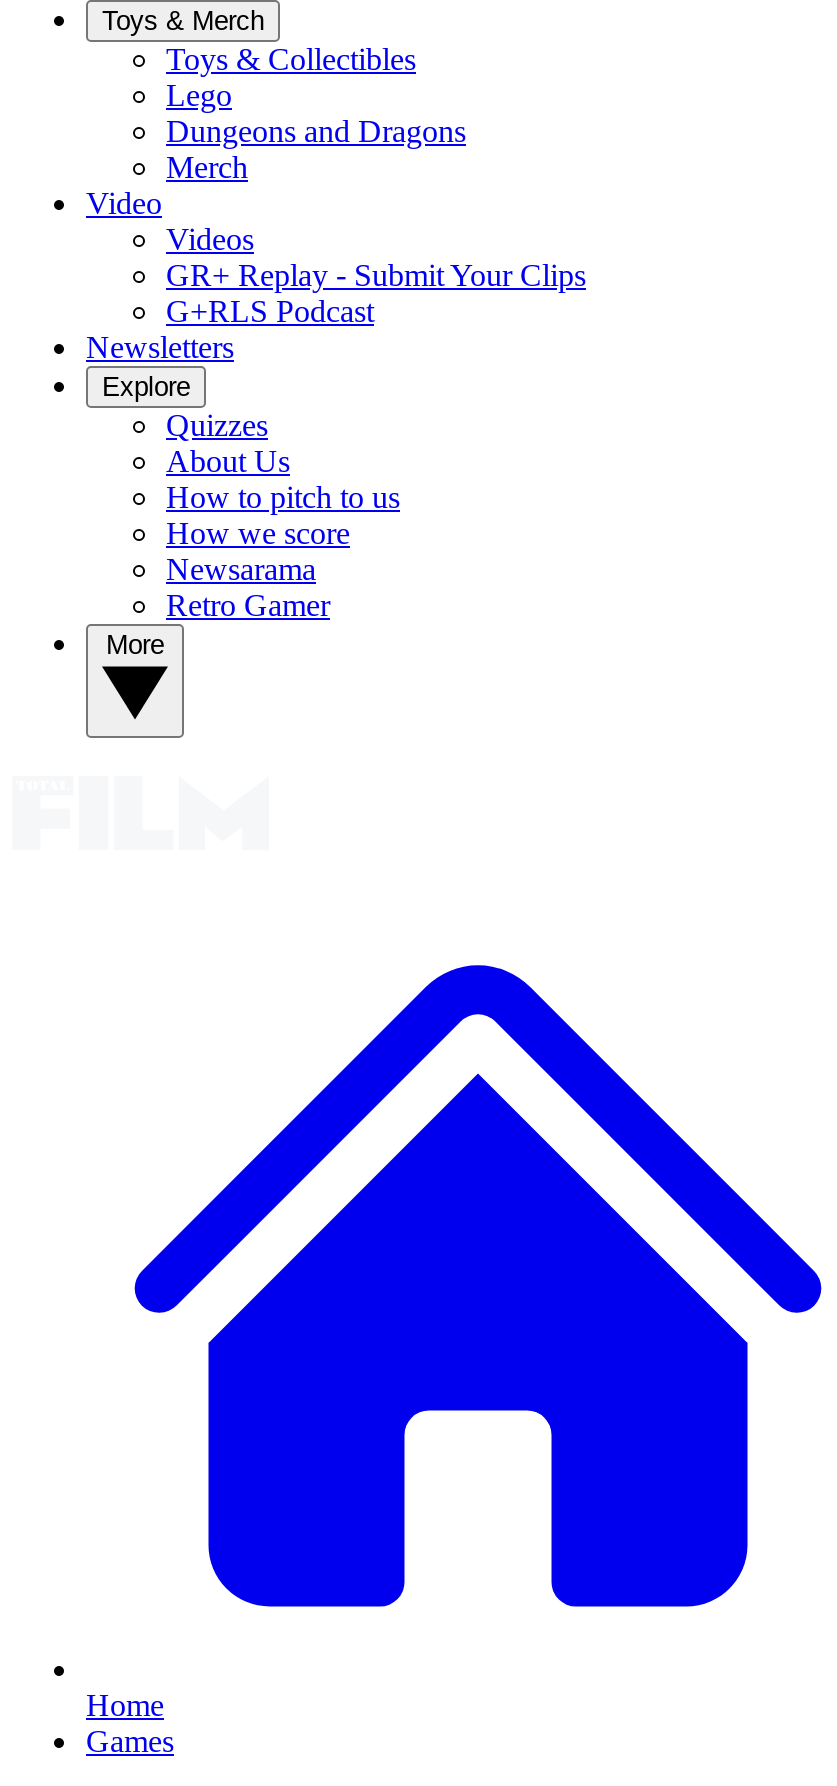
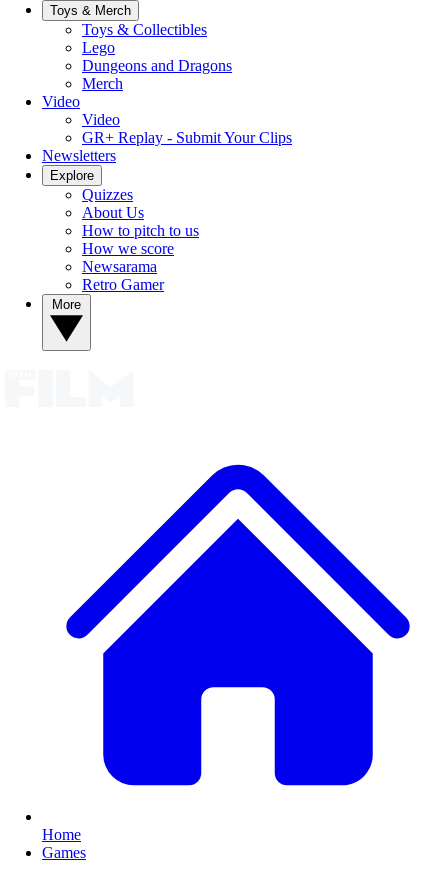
[166,221,254,255] Videos -> [82,110,120,127] Video
[166,293,374,327] G+RLS Podcast -> none

